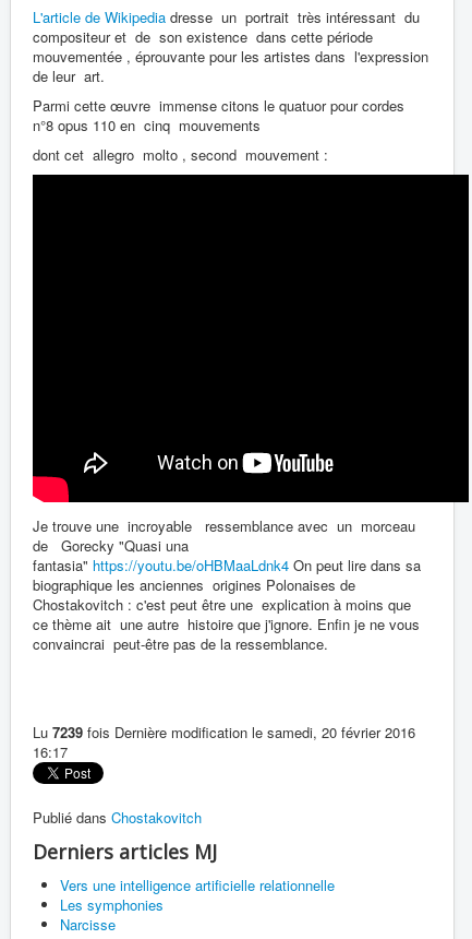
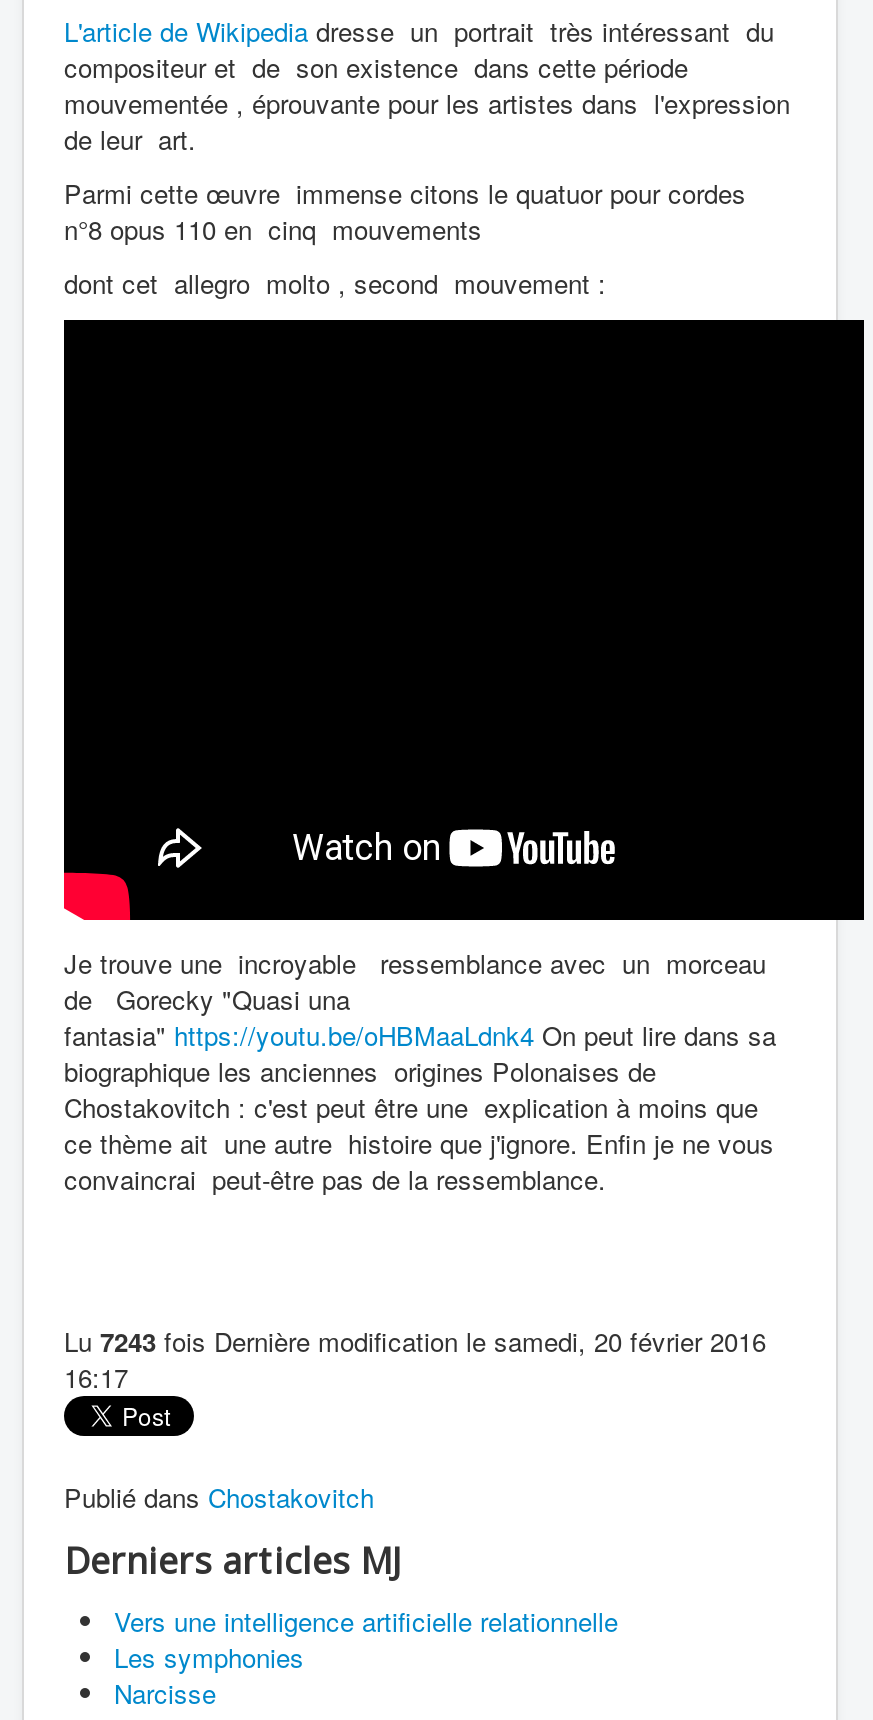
[33,722,415,742] Lu 7239 fois Dernière modification le samedi, 20 février 2016 -> [64,1322,766,1360] Lu 7243 fois Dernière modification le samedi, 20 février 2016

